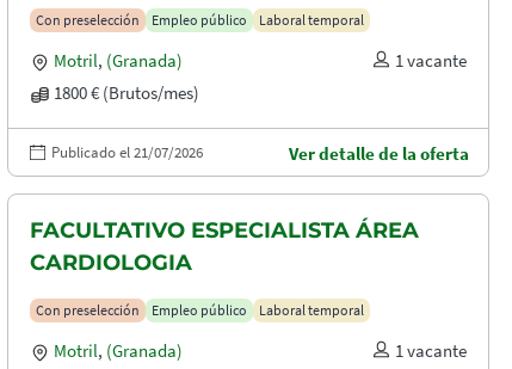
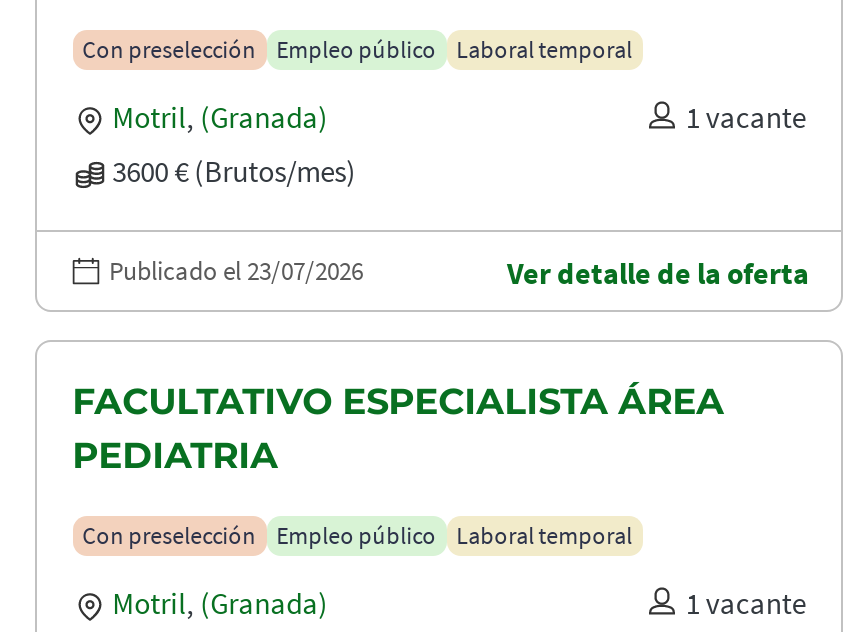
[53,81,199,104] 1800 € (Brutos/mes) -> [112,152,356,190] 3600 € (Brutos/mes)
[51,142,203,162] Publicado el 21/07/2026 -> [109,254,363,288] Publicado el 23/07/2026
[29,250,192,276] CARDIOLOGIA -> [72,435,278,479] PEDIATRIA

